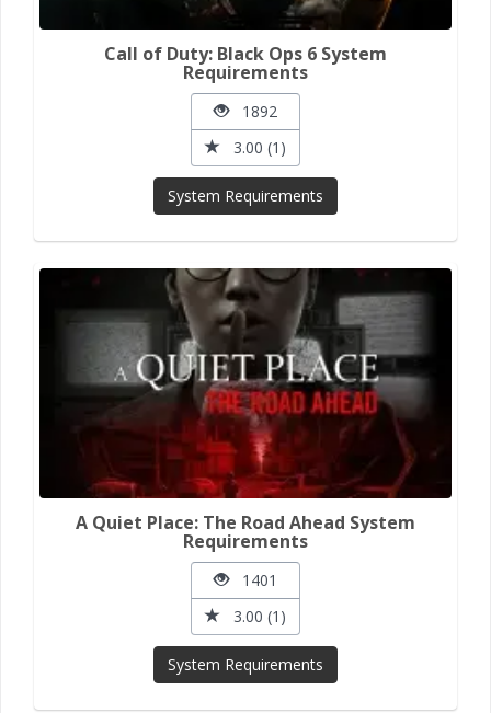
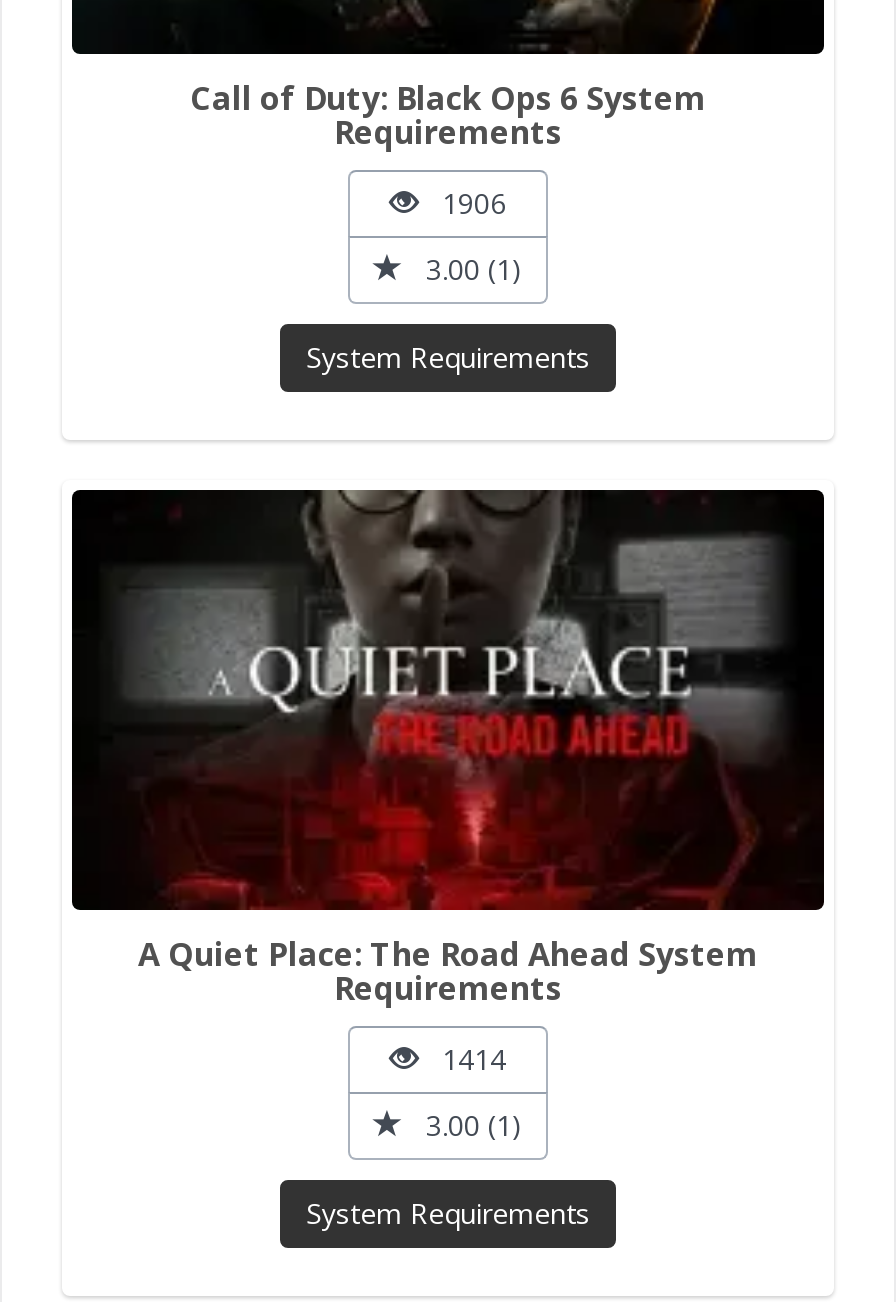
[229,101,277,121] 1892 -> [418,184,506,222] 1906
[229,570,277,590] 1401 -> [418,1040,506,1078] 1414

